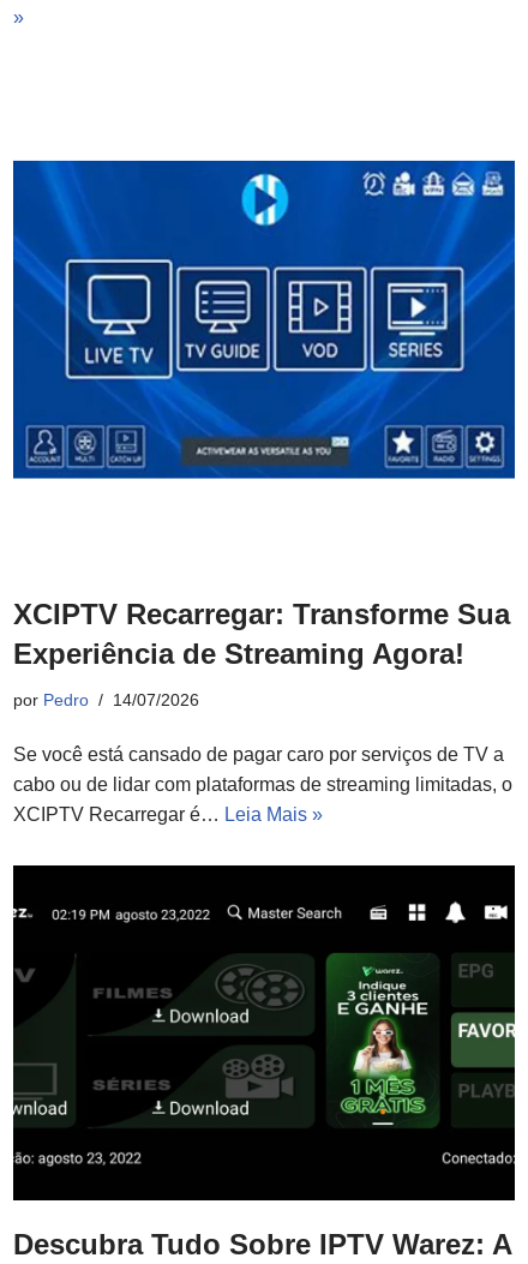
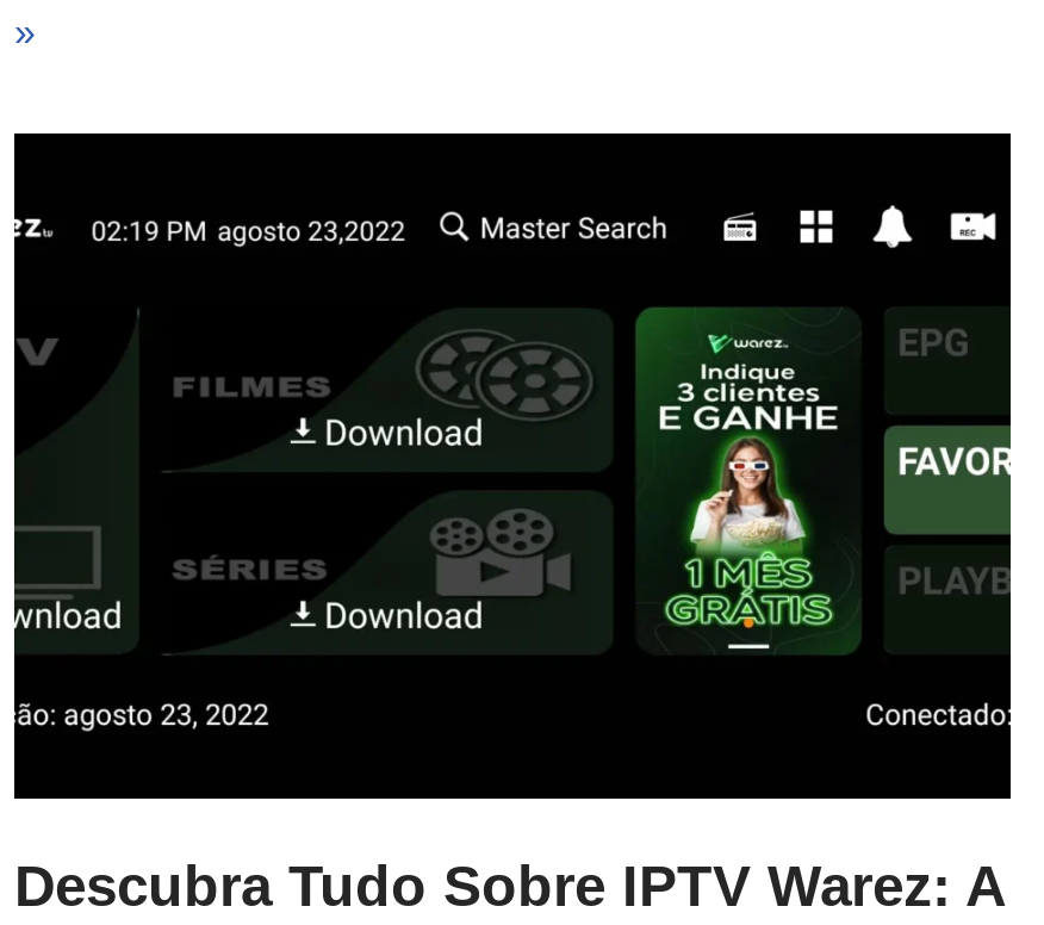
[12,160,516,480] [image] -> none
[13,598,512,825] XCIPTV Recarregar: Transforme Sua | Experiência de Streaming Agora! | por Pedro | 14/07/2026 | Se você está cansado de pagar caro por serviços de TV a | cabo ou de lidar com plataformas de streaming limitadas, o | XCIPTV Recarregar é… Leia Mais » -> none

